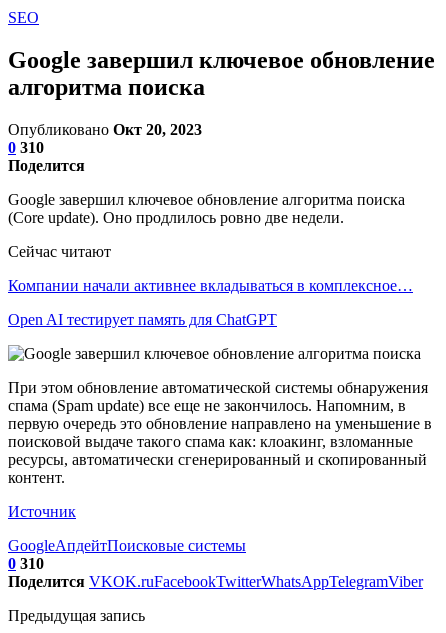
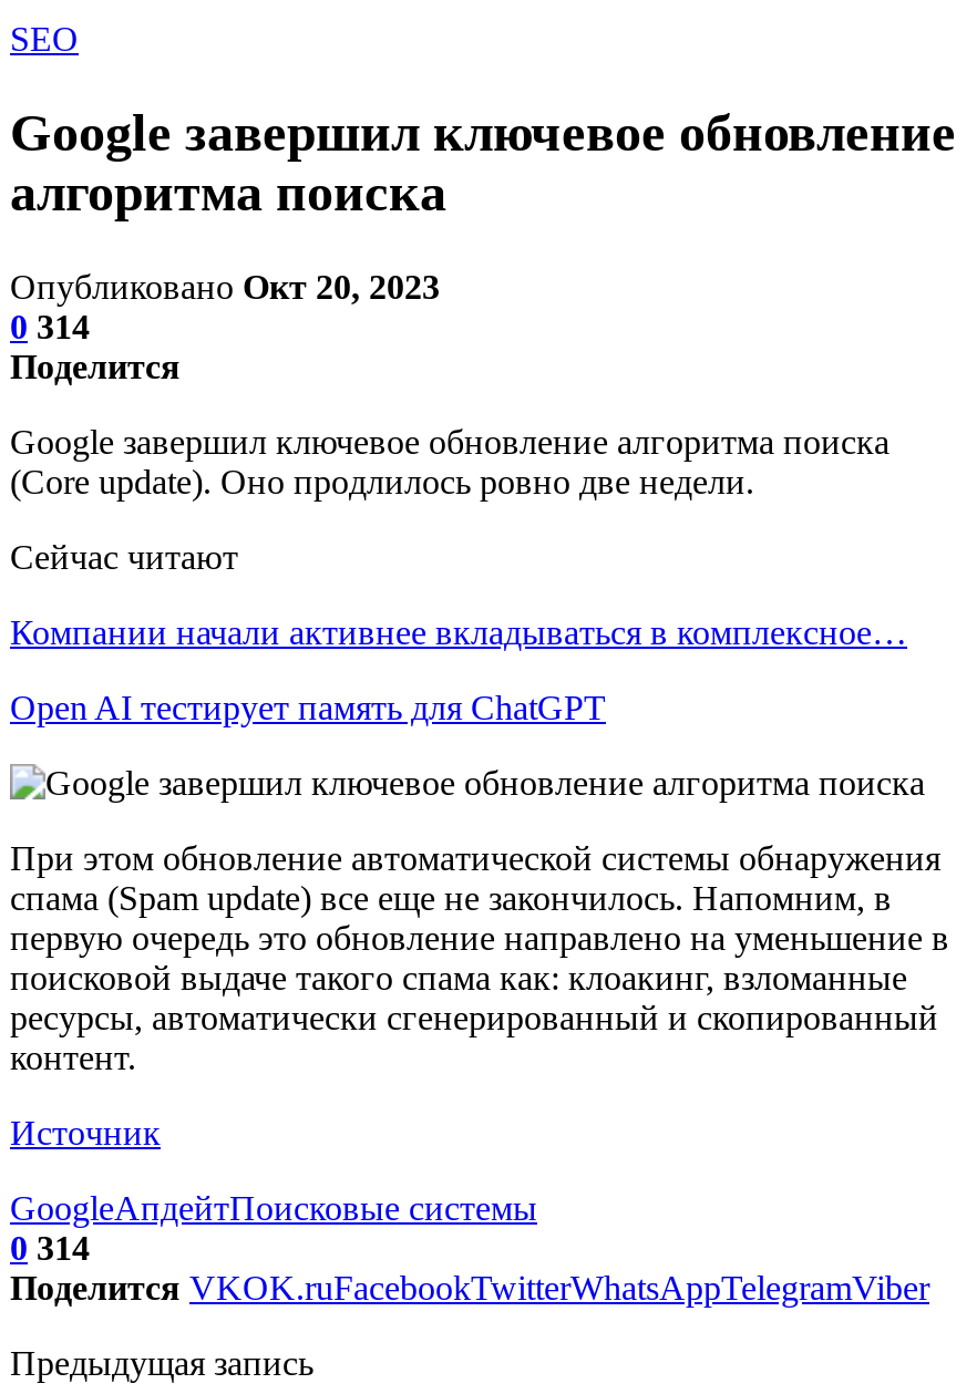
[8,139,44,156] 0 310 -> [10,307,90,345] 0 314
[8,555,44,572] 0 310 -> [10,1229,90,1266] 0 314

